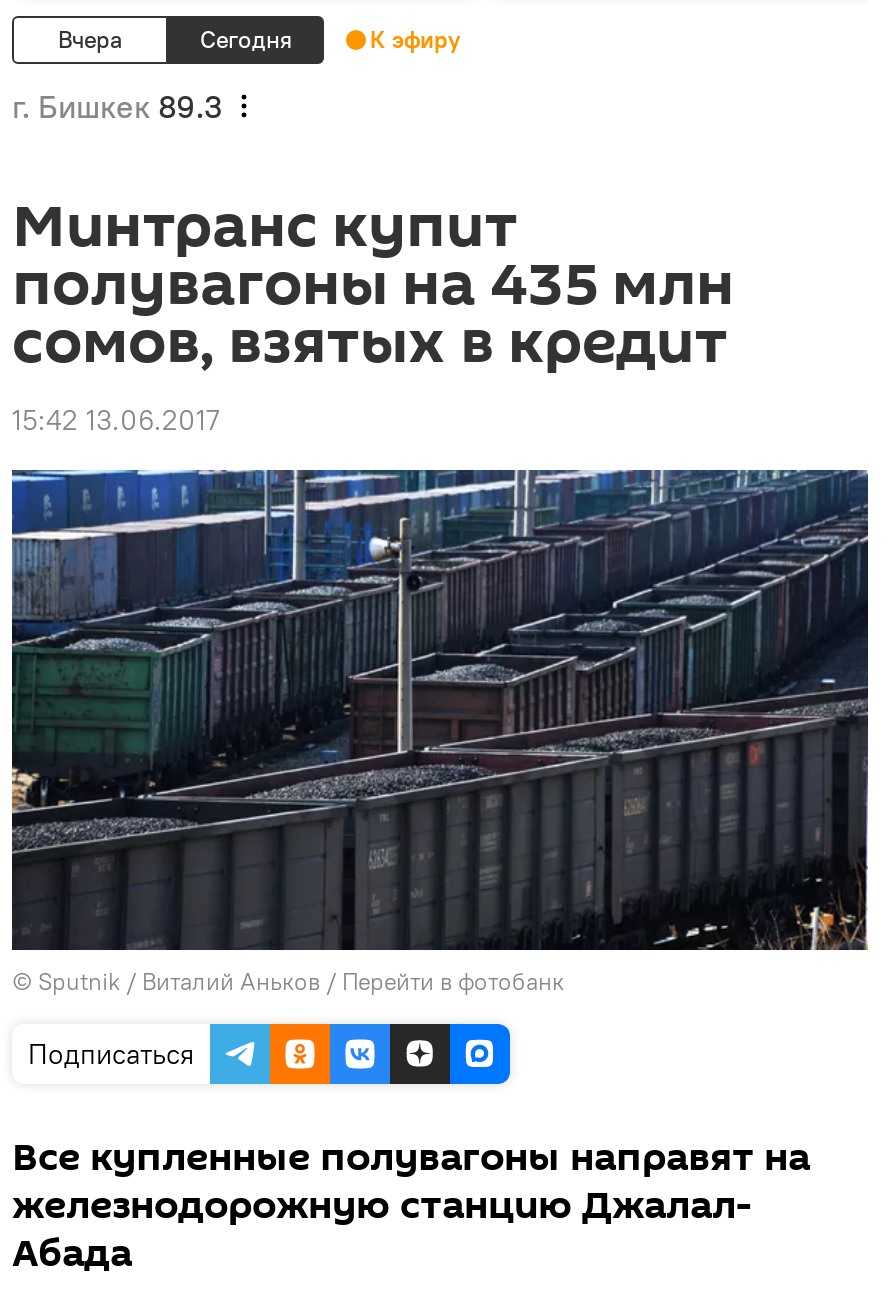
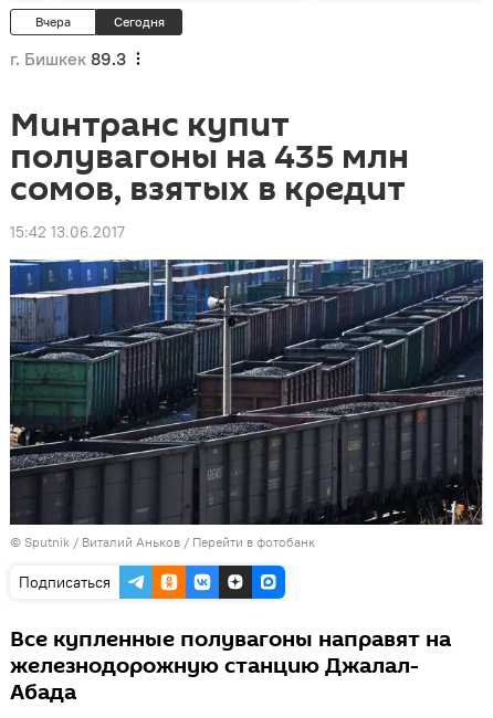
[370,24,460,54] К эфиру -> none

